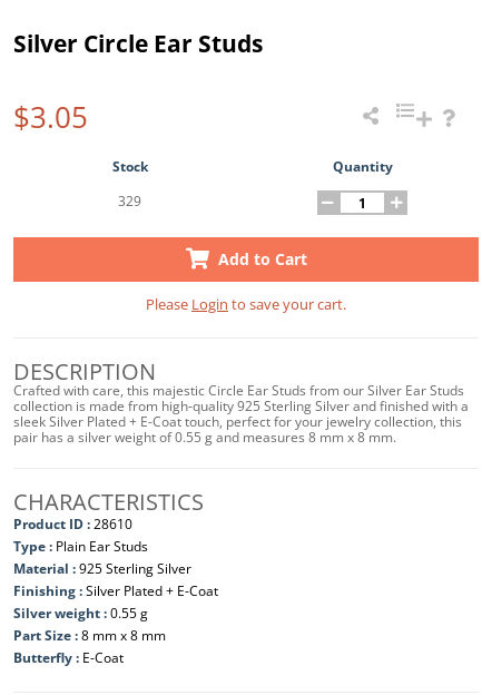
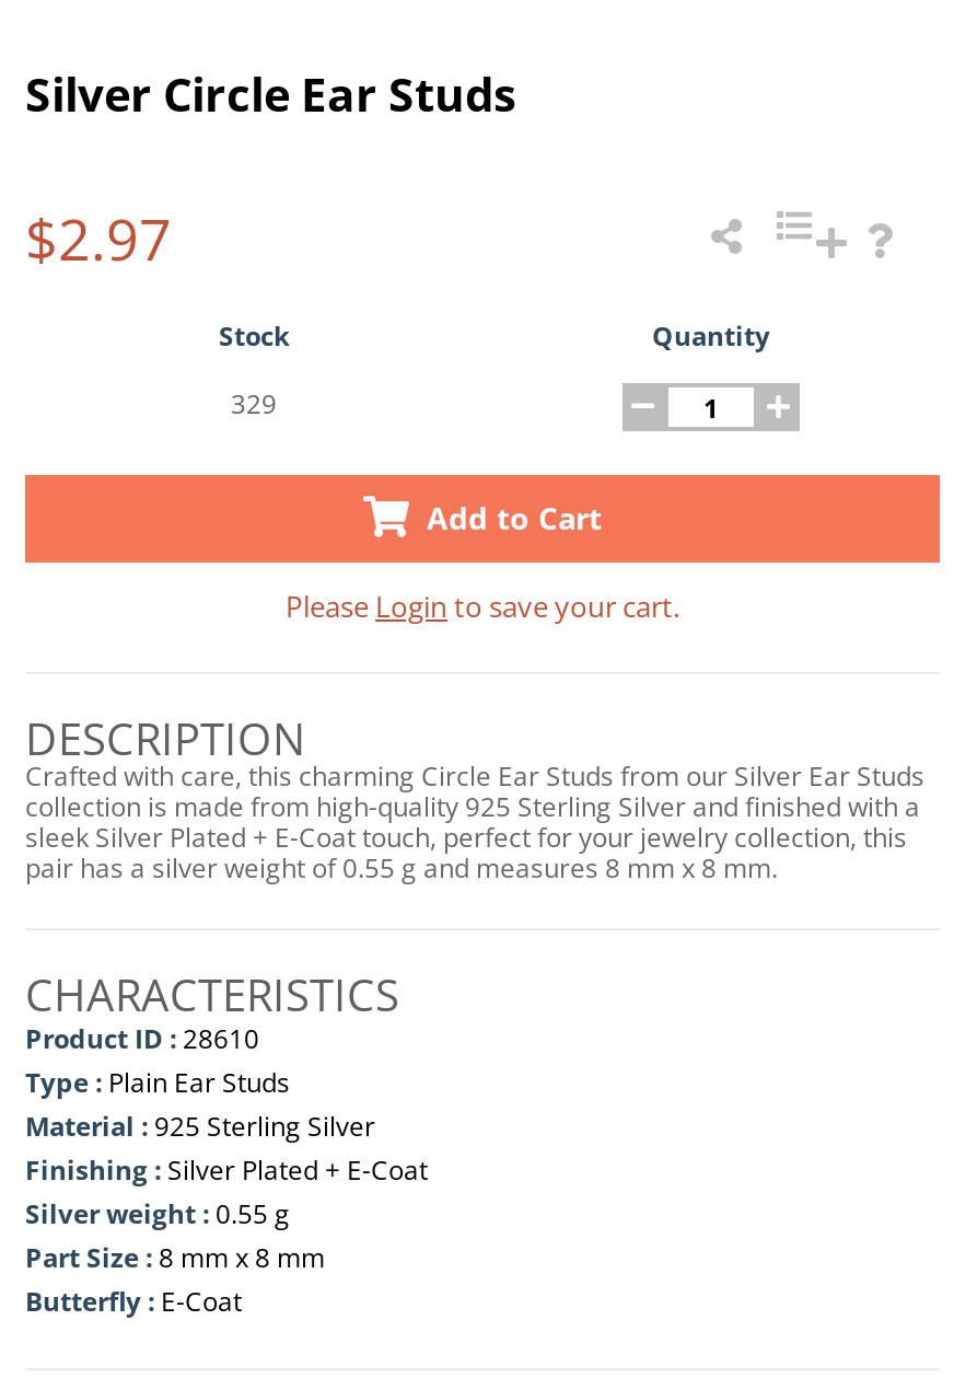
[13,97,88,137] $3.05 -> [25,199,172,278] $2.97
[13,381,464,400] Crafted with care, this majestic Circle Ear Studs from our Silver Ear Studs -> [25,757,924,795] Crafted with care, this charming Circle Ear Studs from our Silver Ear Studs

